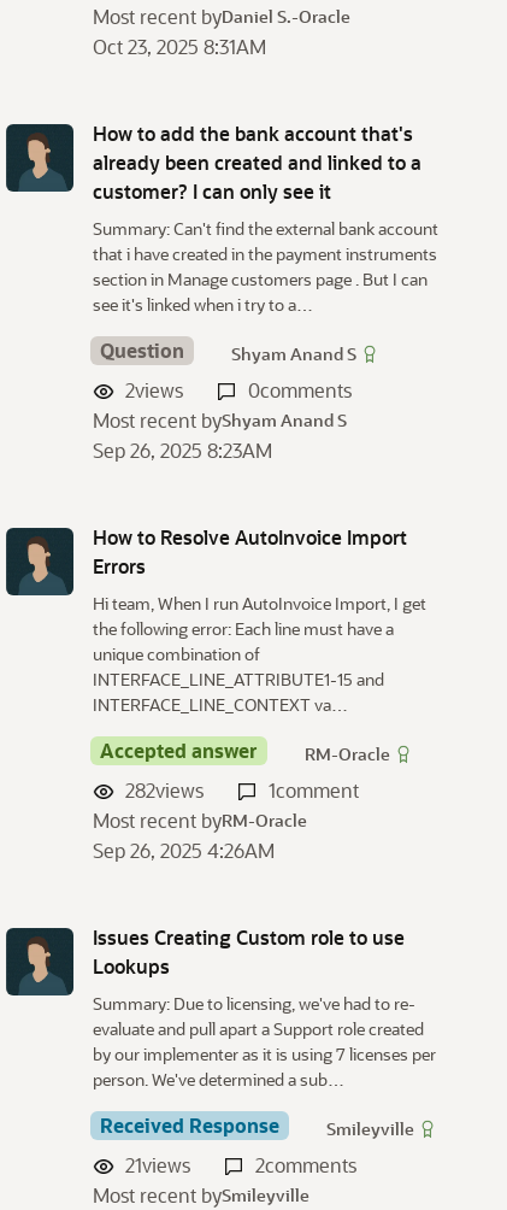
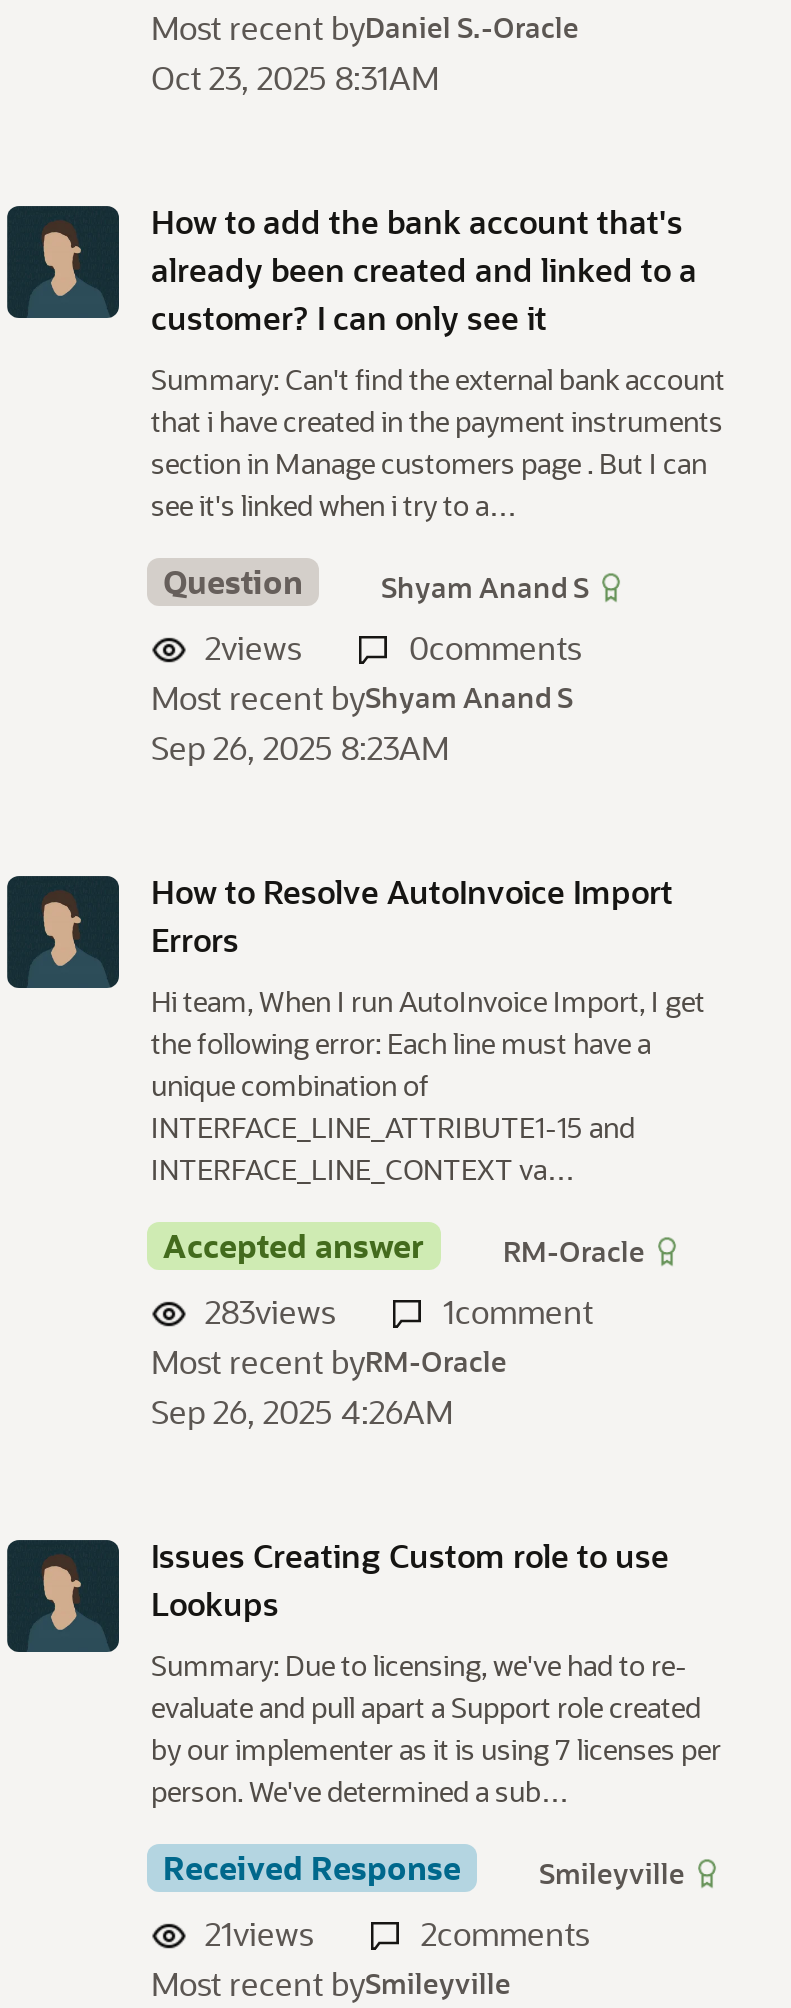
[125,777,204,802] 282views -> [205,1289,335,1331] 283views

